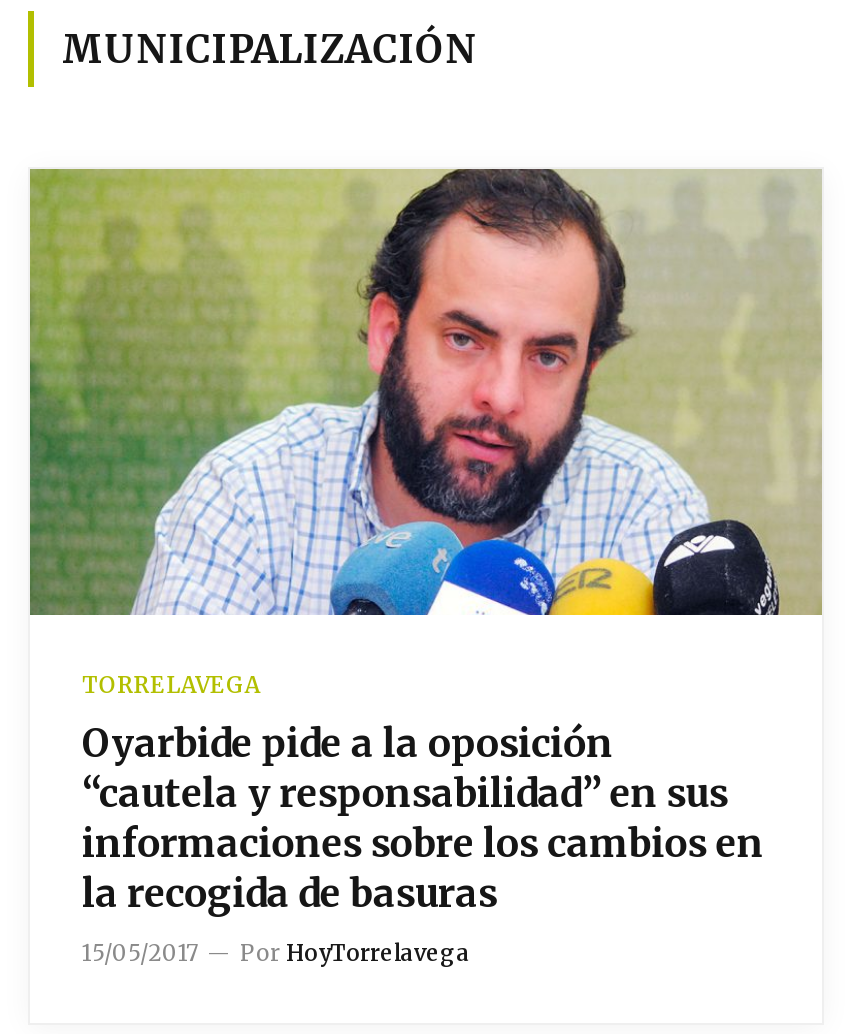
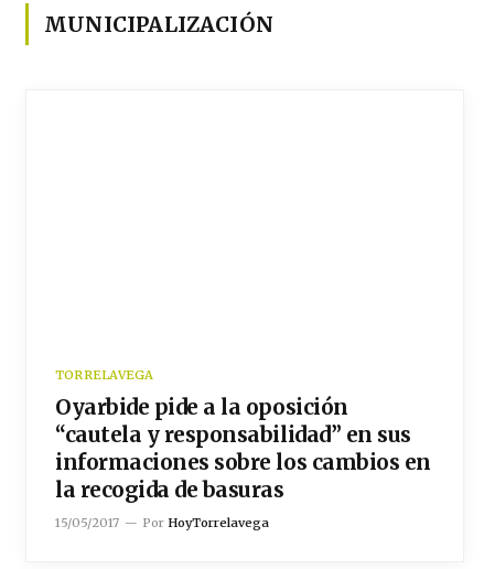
[28,167,824,617] [image] -> none

